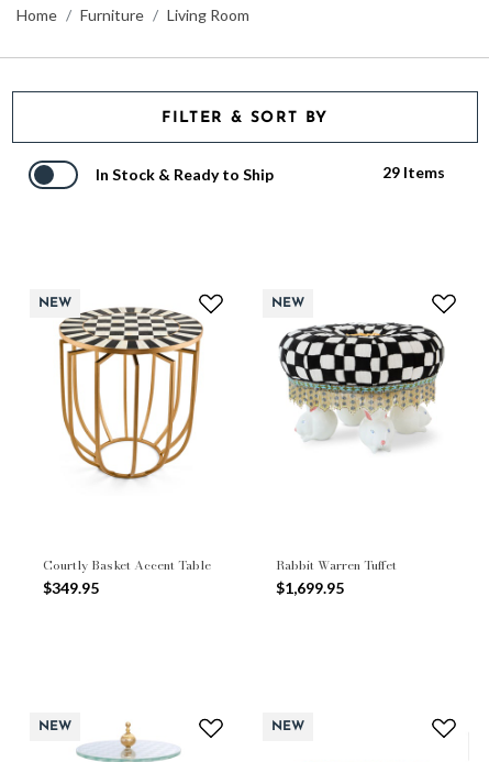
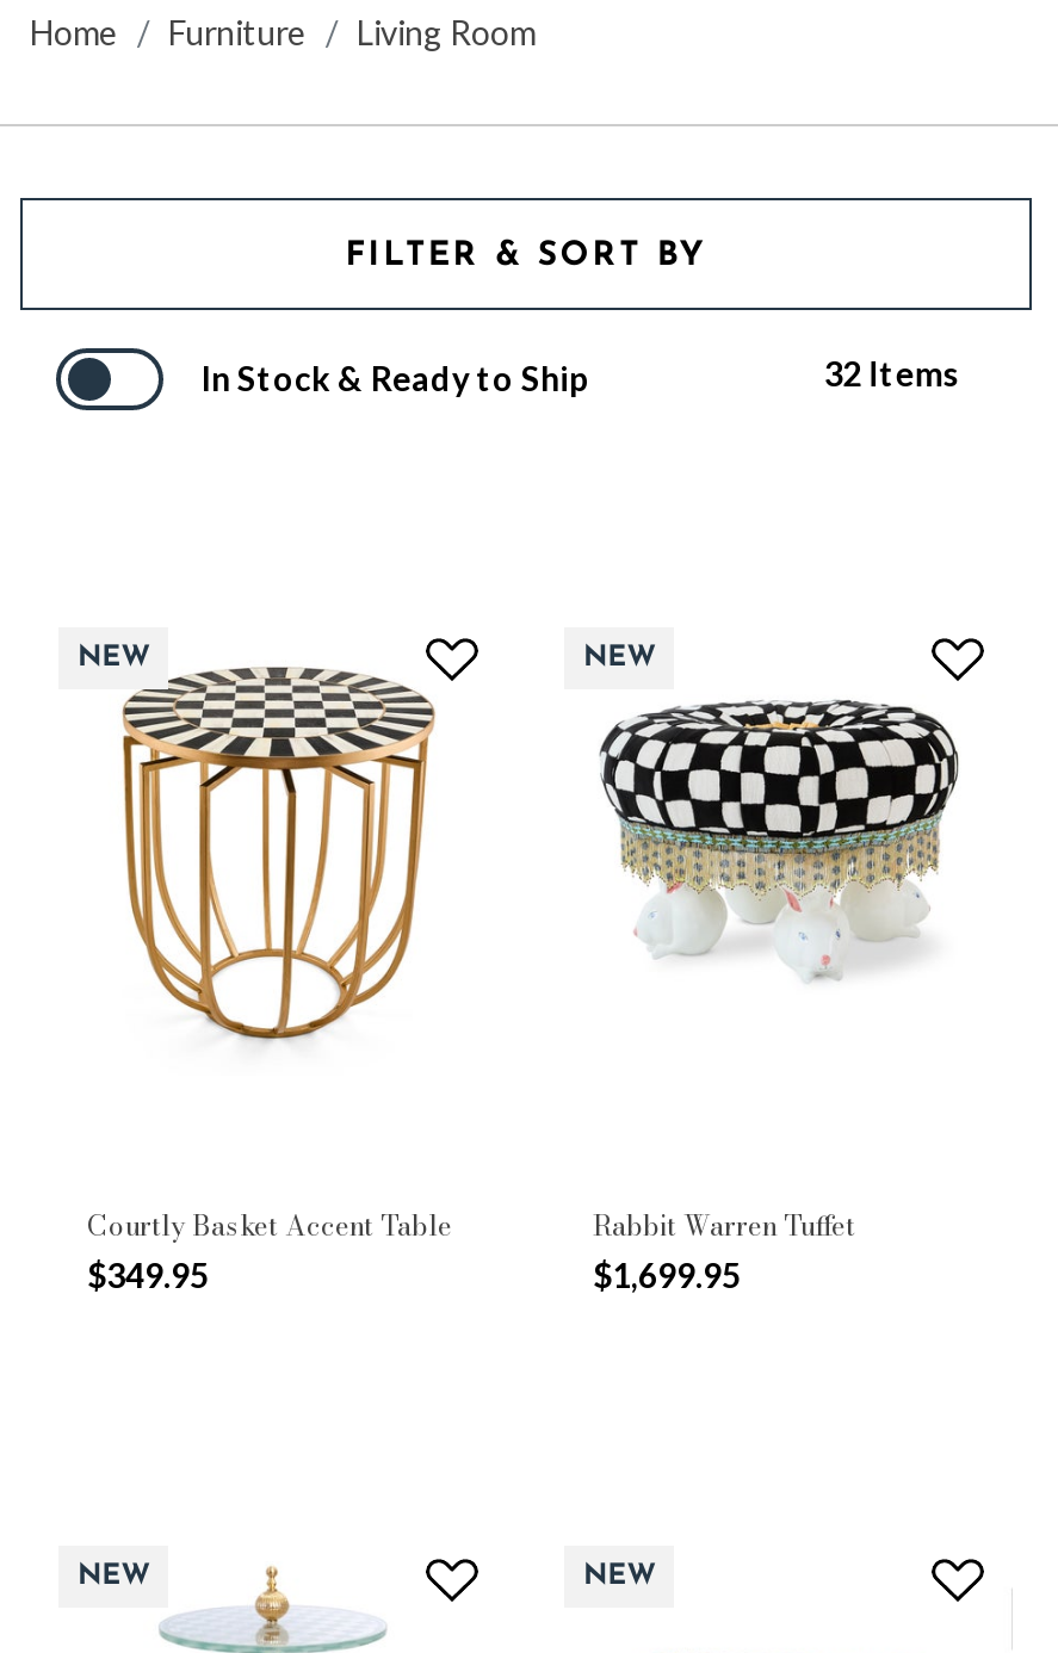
[382,163,445,181] 29 Items -> [824,353,960,393] 32 Items

